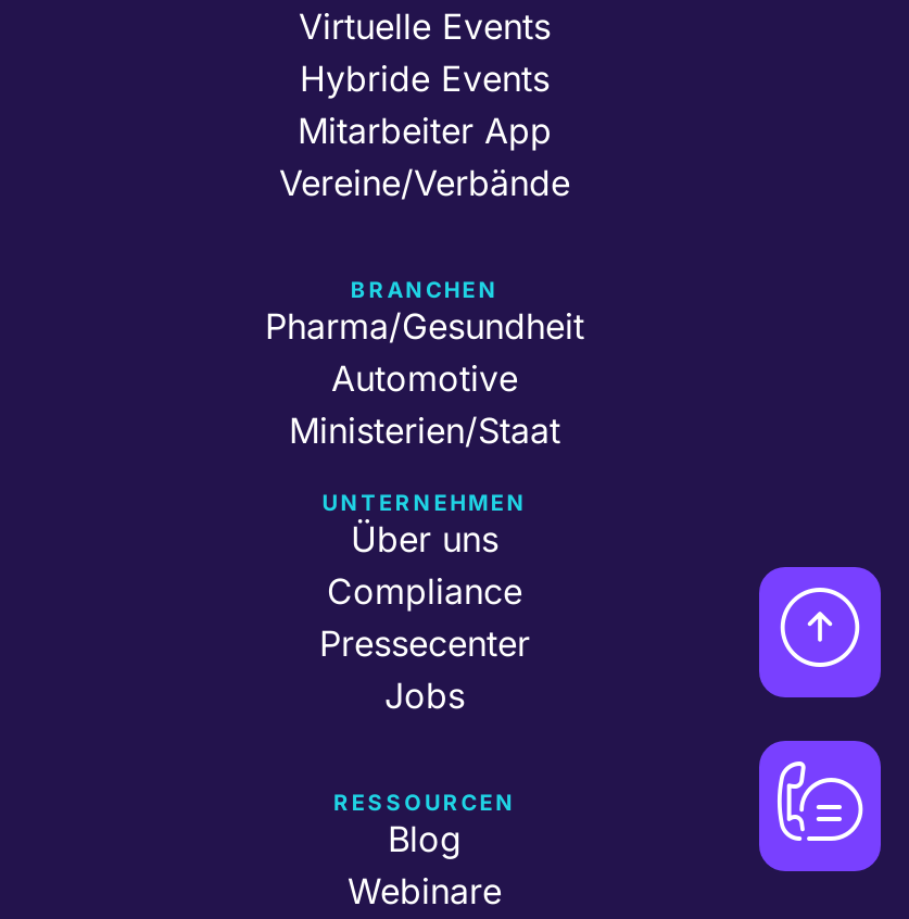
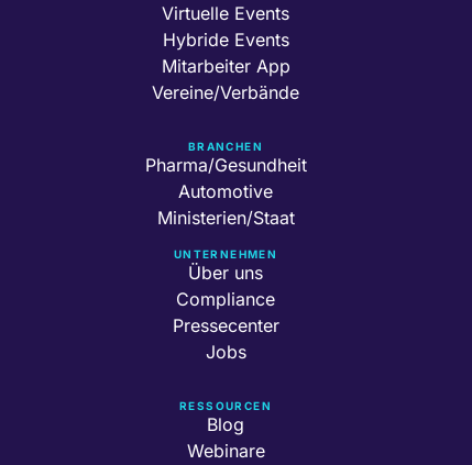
[757,565,883,700] [image] -> none
[757,739,883,873] [image] -> none

